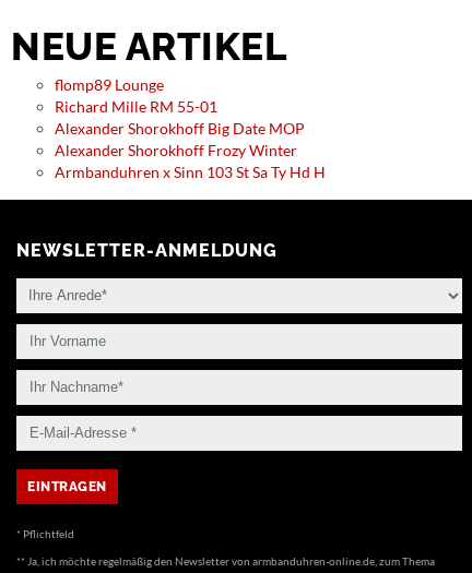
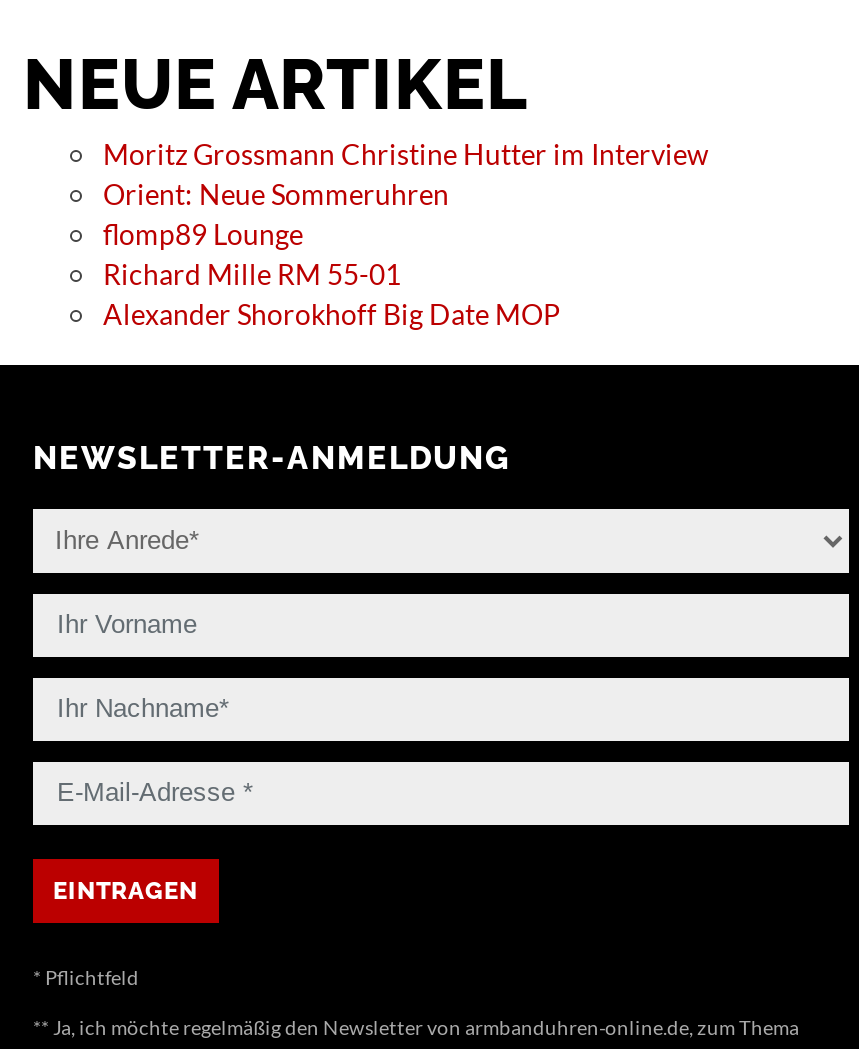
none -> [103,136,709,210] Moritz Grossmann Christine Hutter im Interview | Orient: Neue Sommeruhren
moved [55,75,305,137] -> [103,216,561,330]: flomp89 Lounge | Richard Mille RM 55-01 | Alexander Shorokhoff Big Date MOP
[55,140,326,181] Alexander Shorokhoff Frozy Winter | Armbanduhren x Sinn 103 St Sa Ty Hd H -> none

